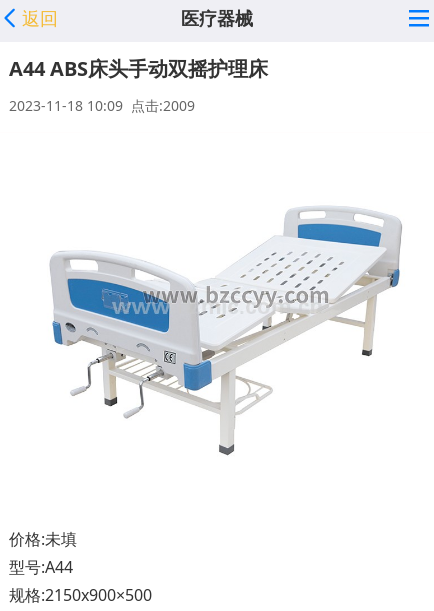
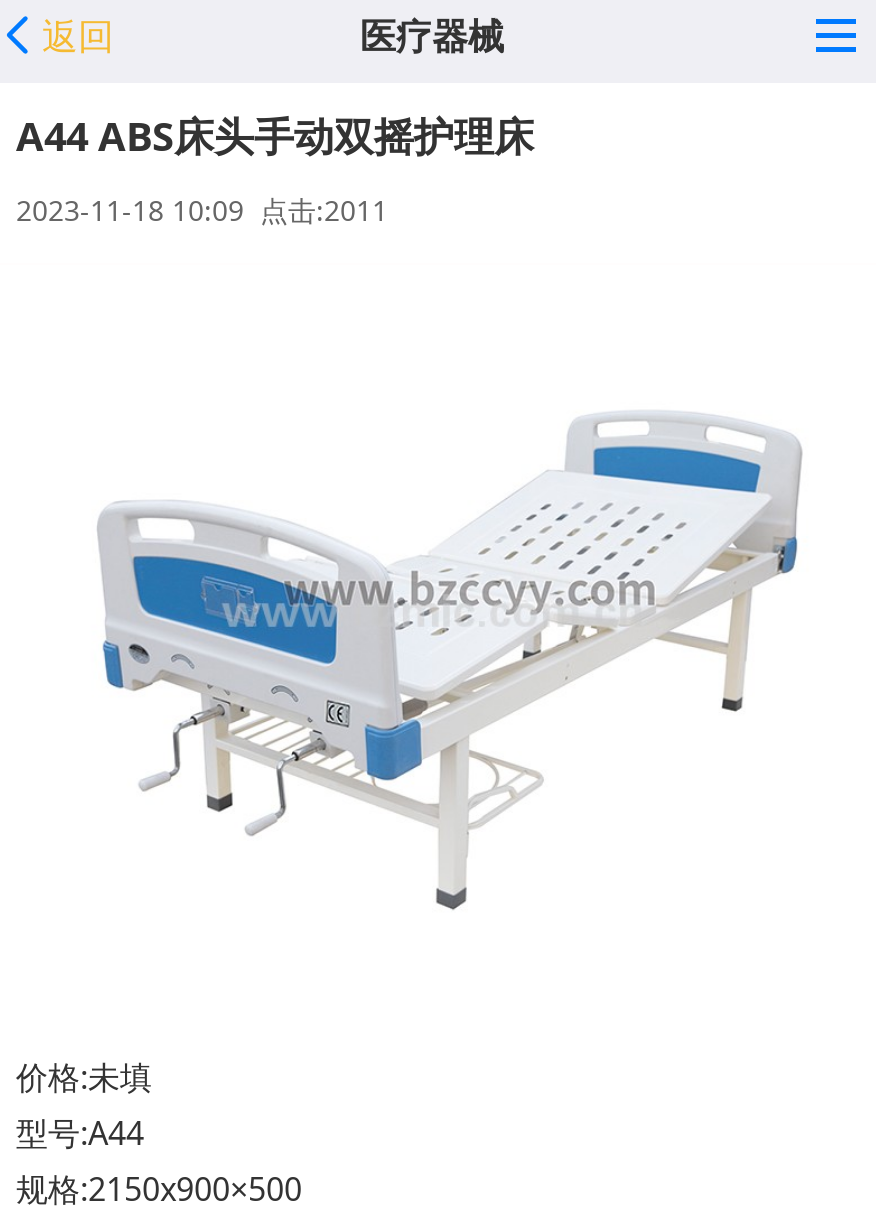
[9,96,195,115] 2023-11-18 10:09 点击:2009 -> [16,191,388,229] 2023-11-18 10:09 点击:2011

